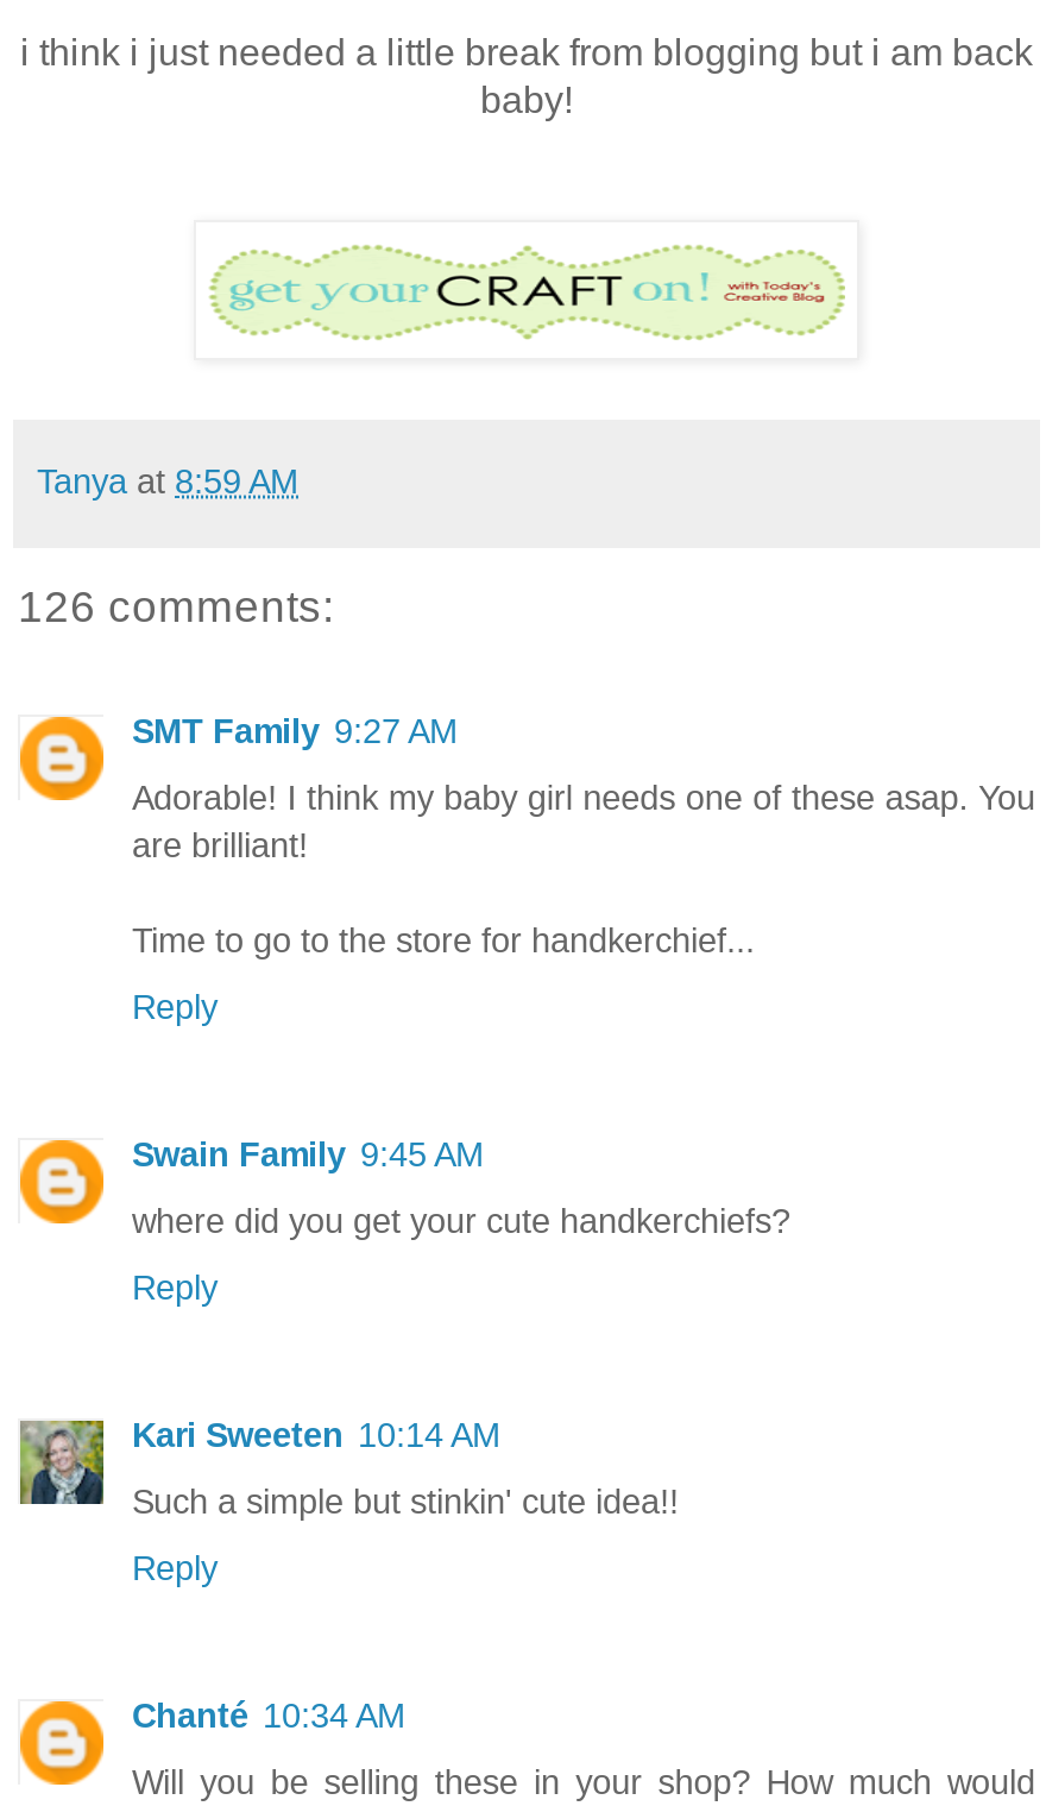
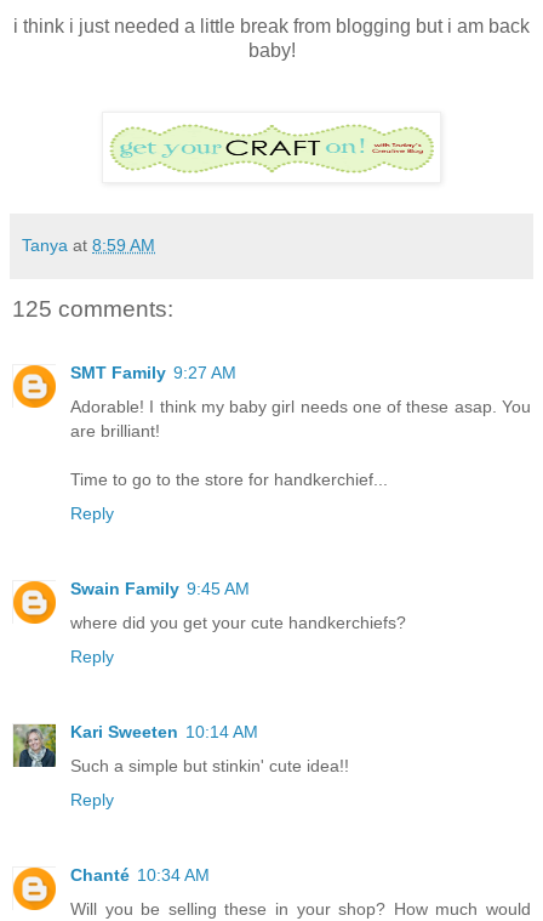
[18,582,334,632] 126 comments: -> [12,296,173,322] 125 comments:

